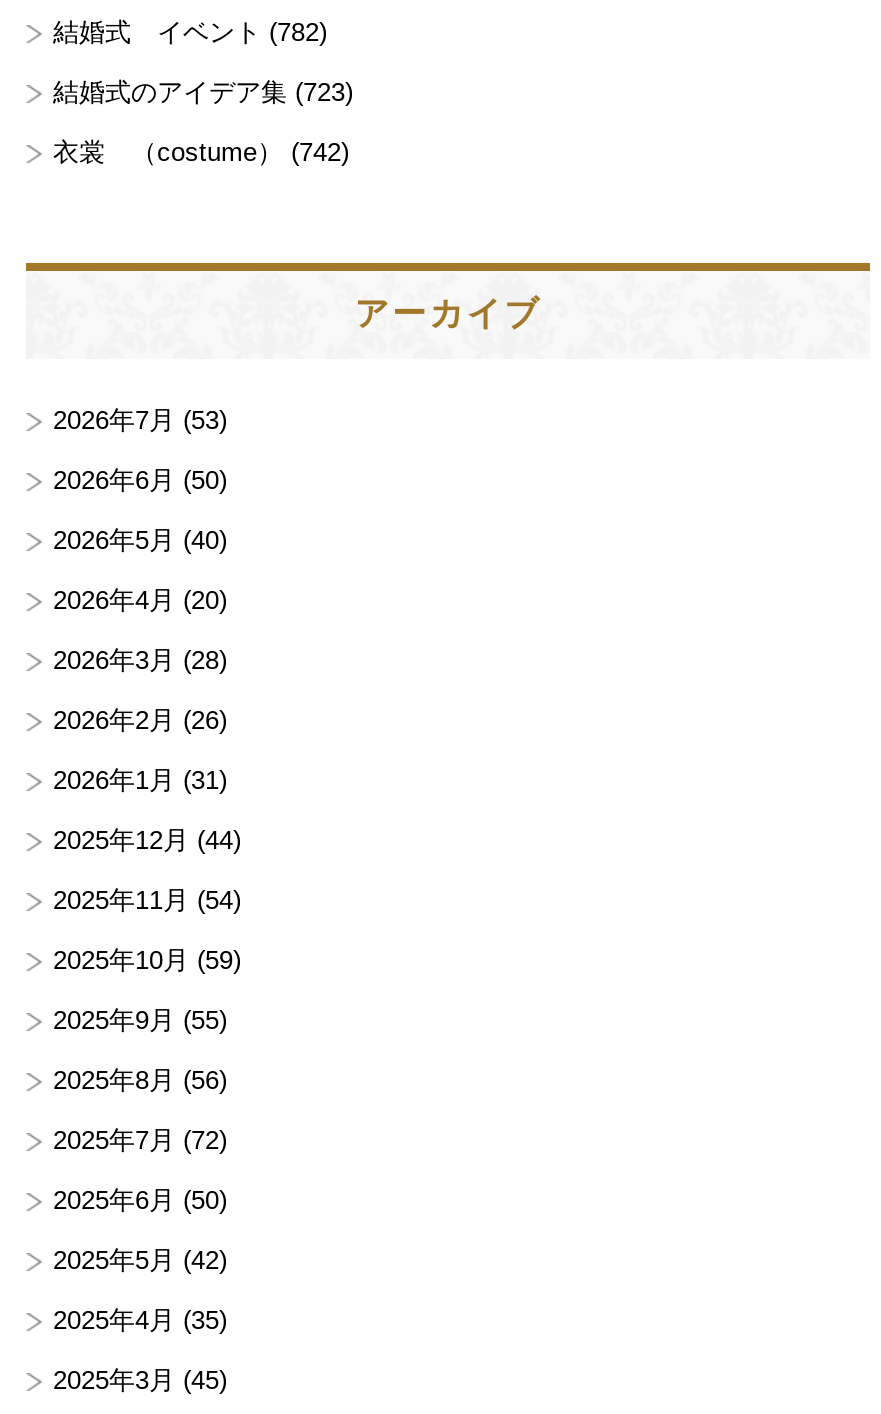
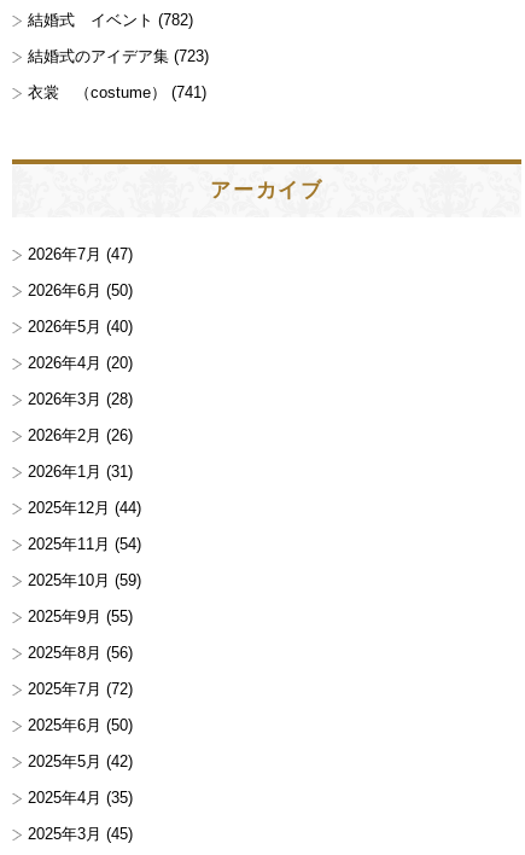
[53,138,349,168] 衣裳 （costume）(742) -> [28,84,207,102] 衣裳 （costume）(741)
[53,406,227,436] 2026年7月(53) -> [28,246,133,264] 2026年7月(47)

